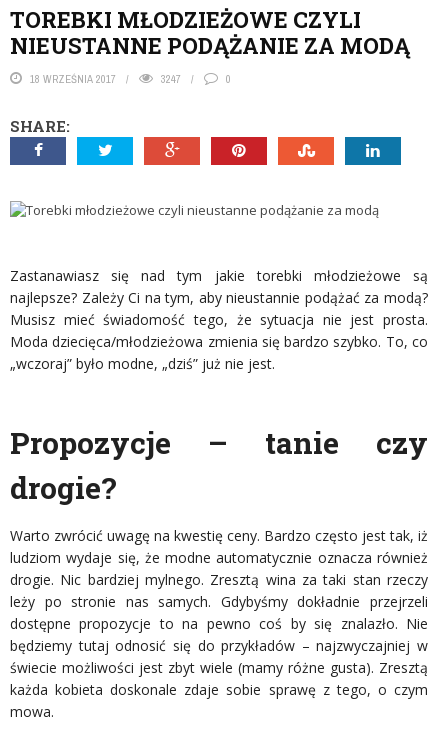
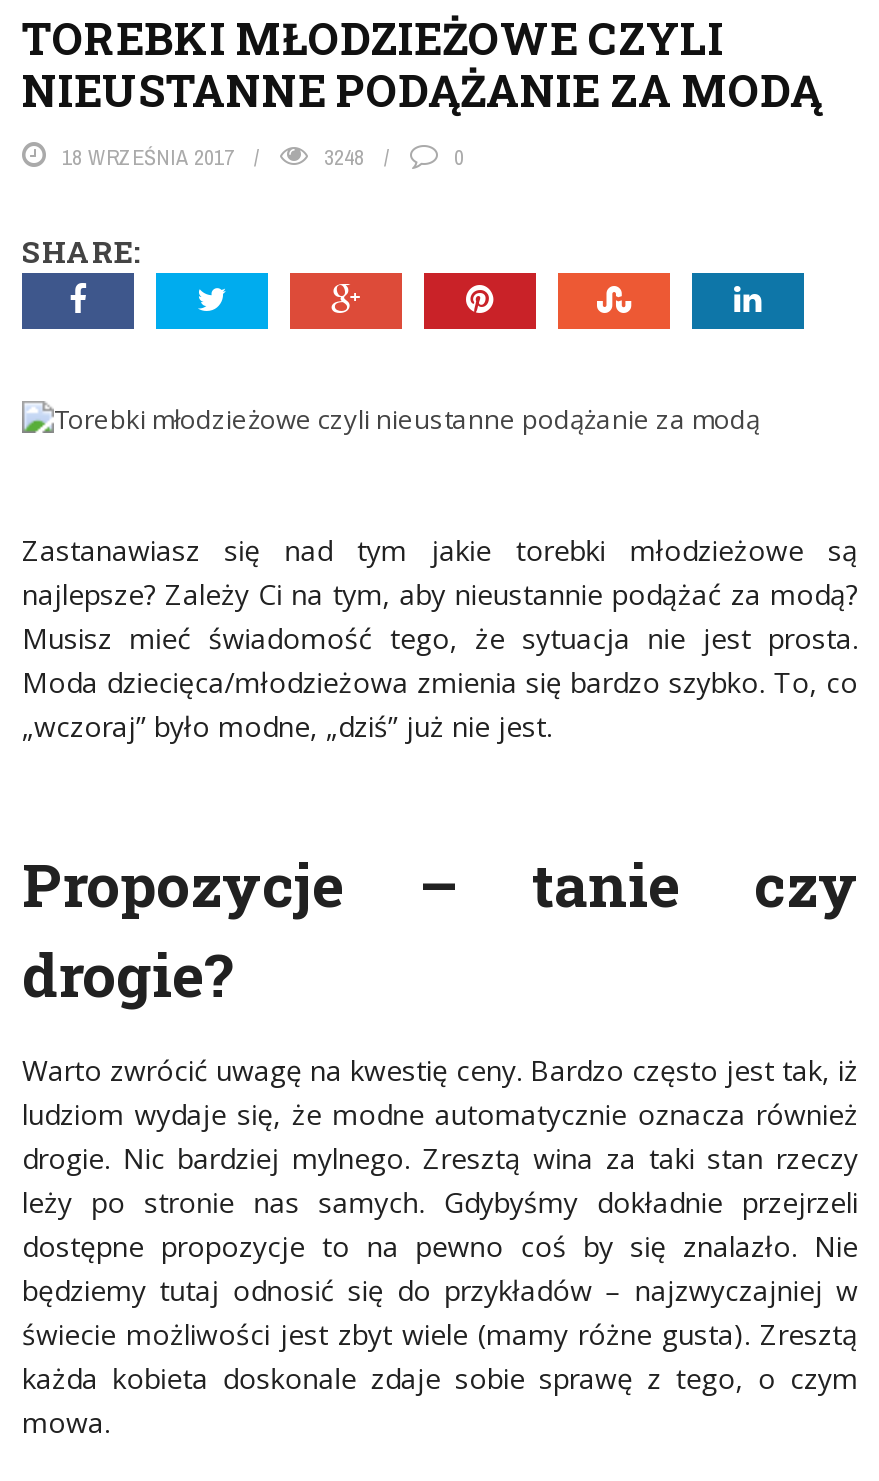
[161,72,181,86] 3247 -> [324,143,364,171] 3248

